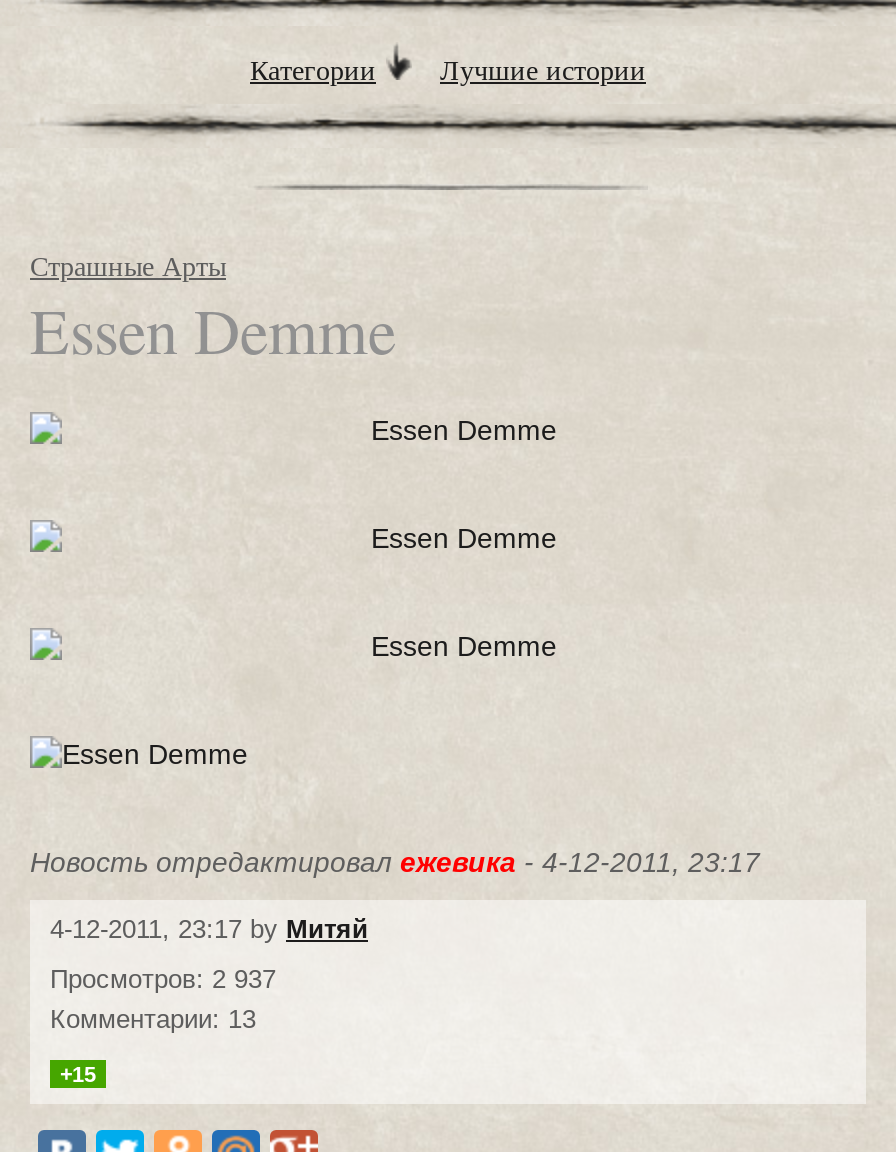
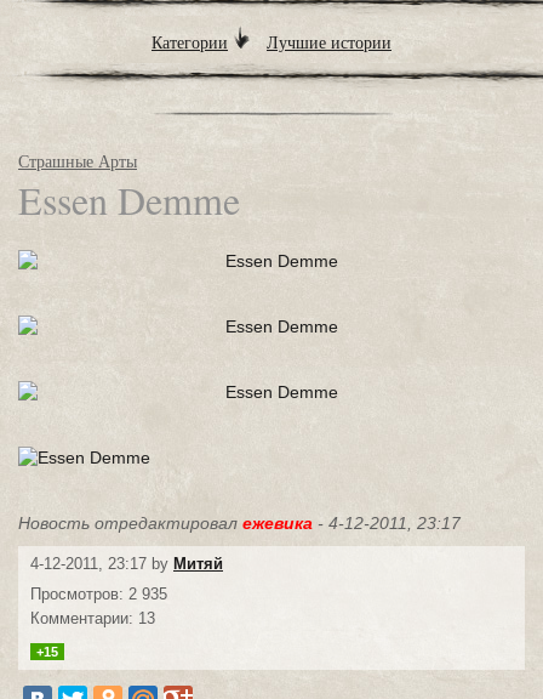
[50,964,276,994] Просмотров: 2 937 -> [30,585,167,603] Просмотров: 2 935

